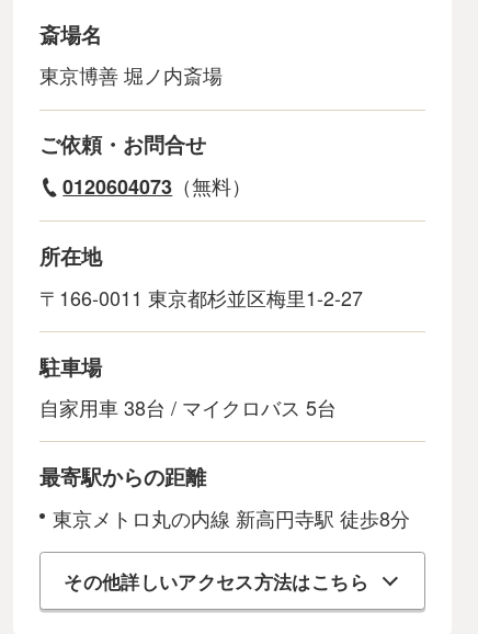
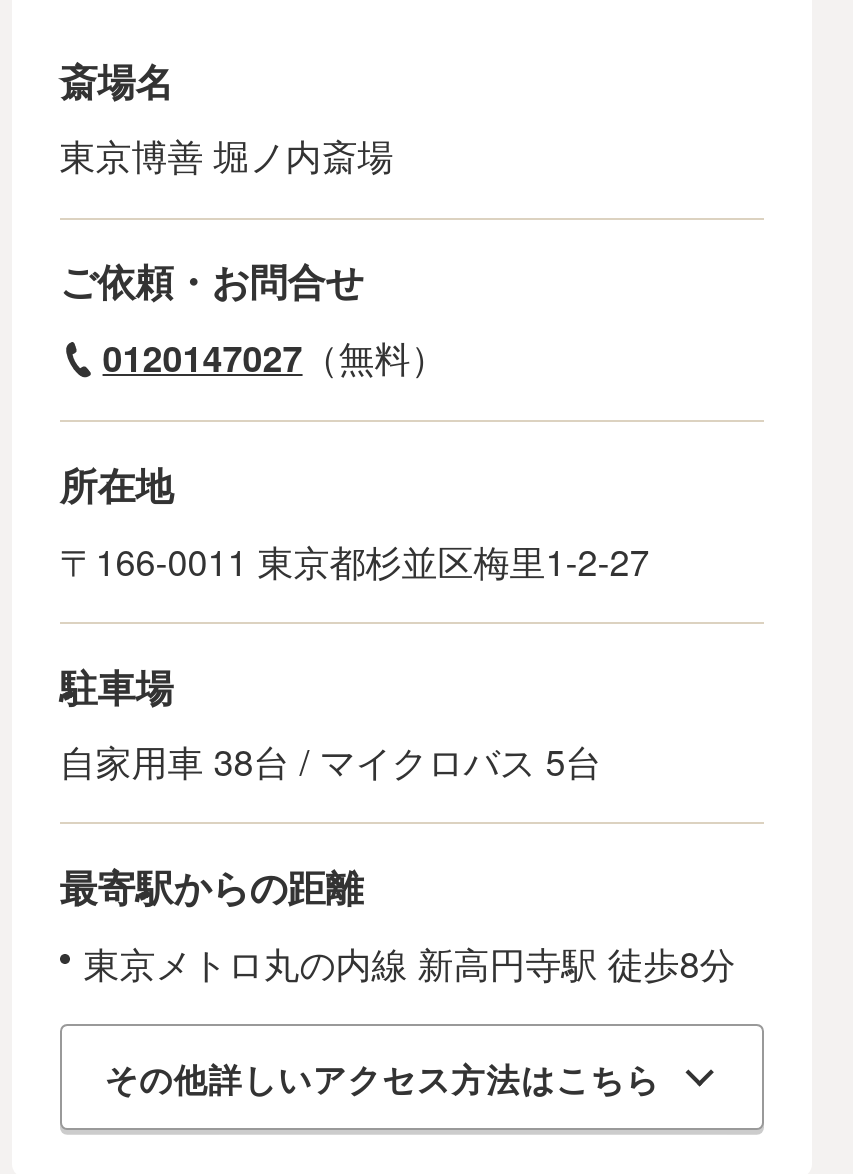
[63,171,251,201] 0120604073（無料） -> [103,330,447,384] 0120147027（無料）

